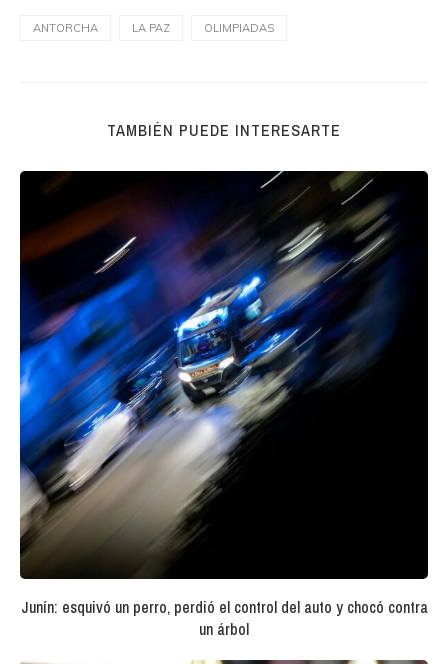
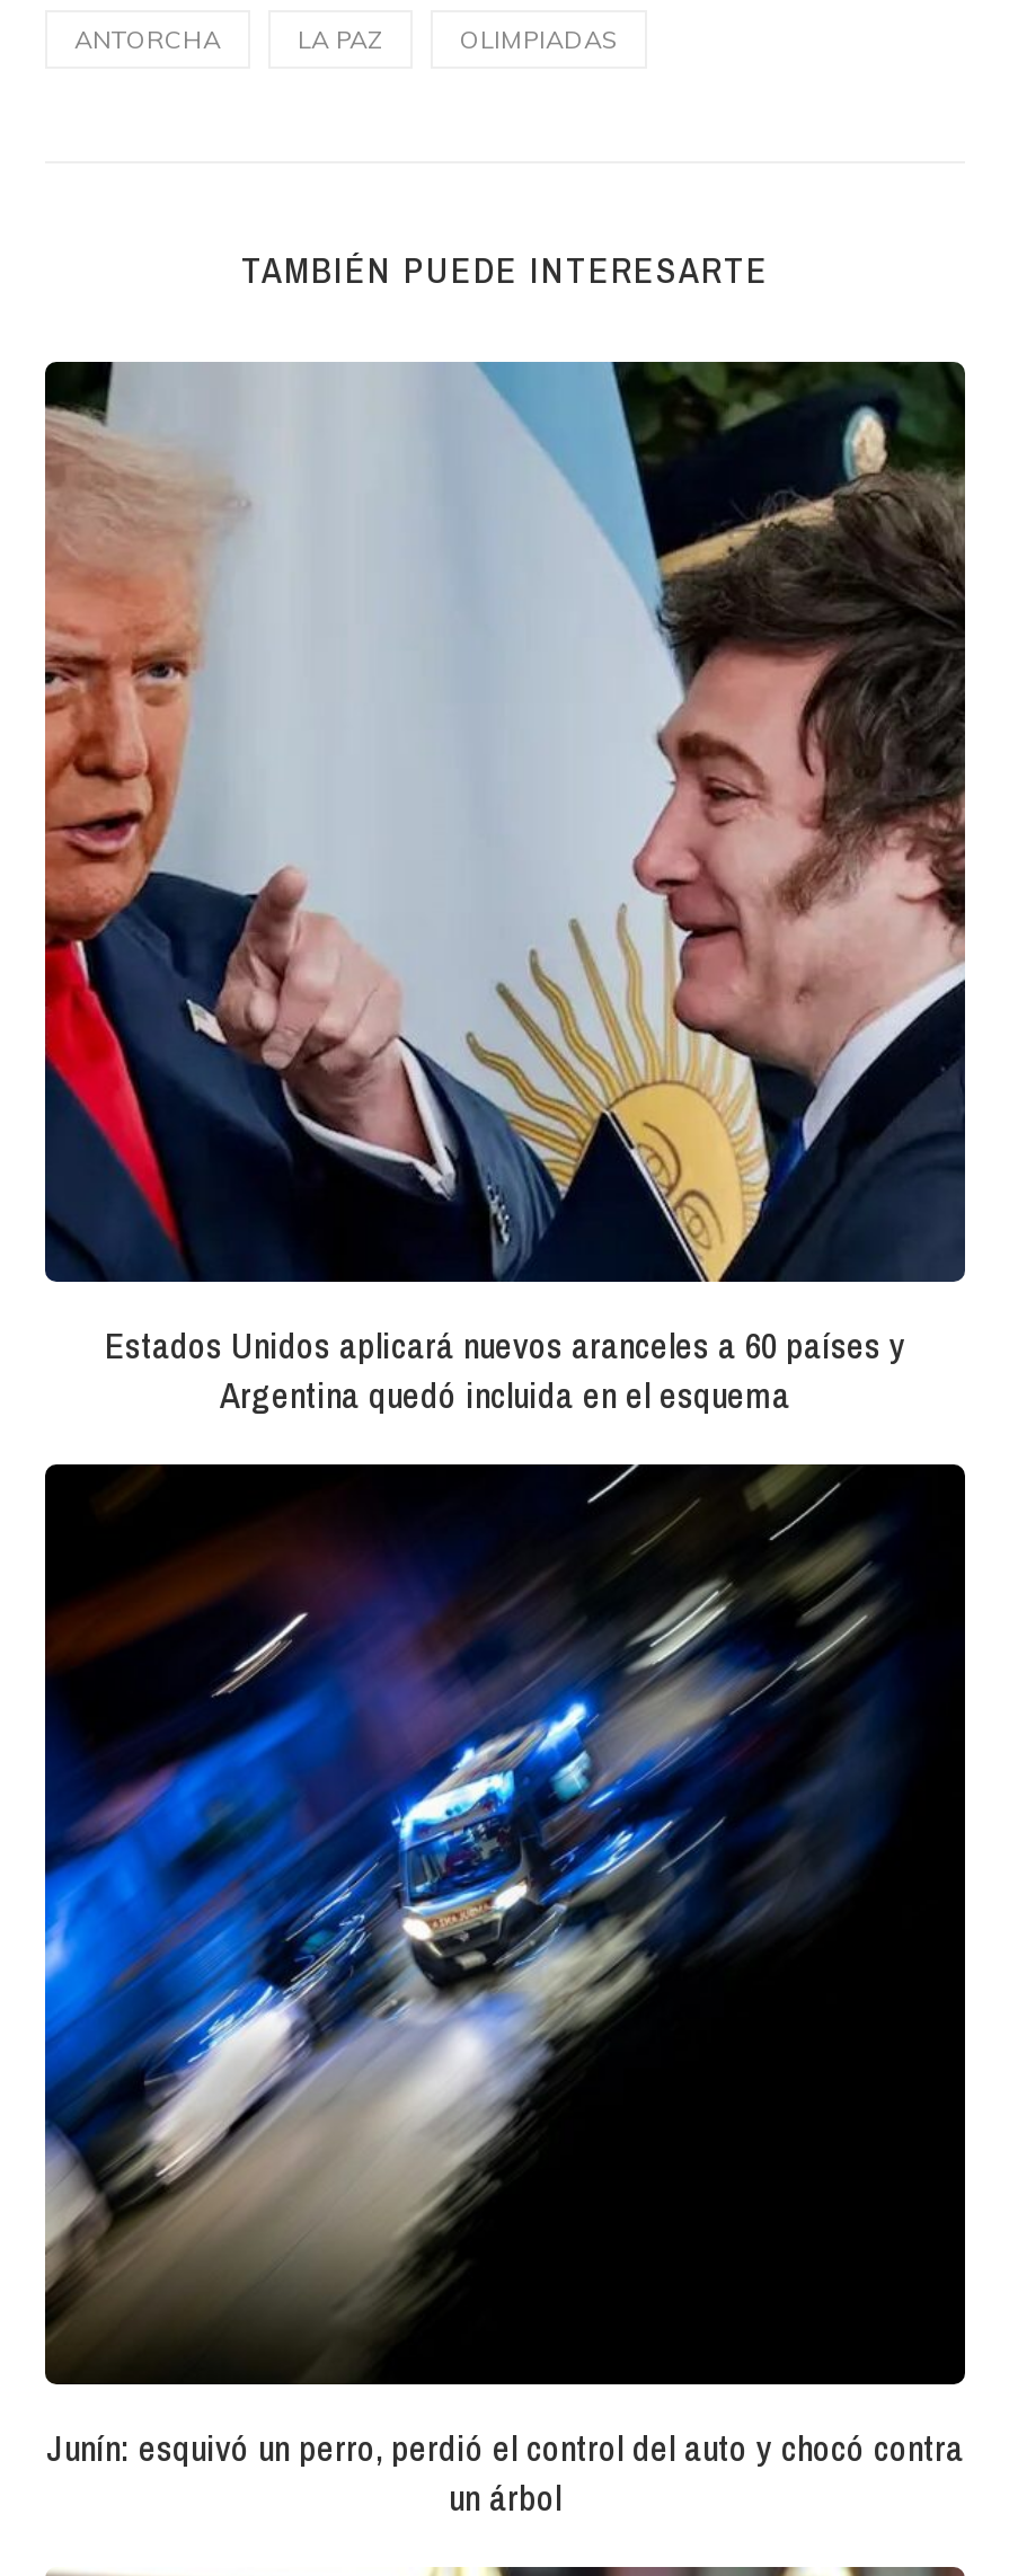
none -> [43,360,967,1420] [image] | Estados Unidos aplicará nuevos aranceles a 60 países y | Argentina quedó incluida en el esquema

